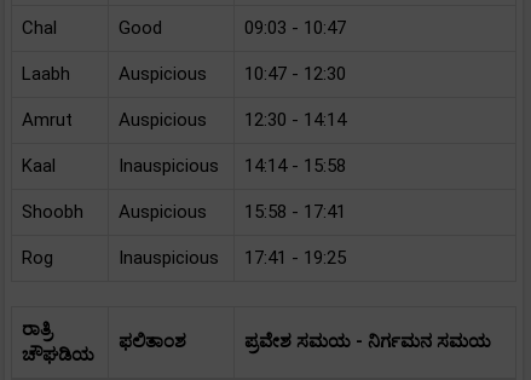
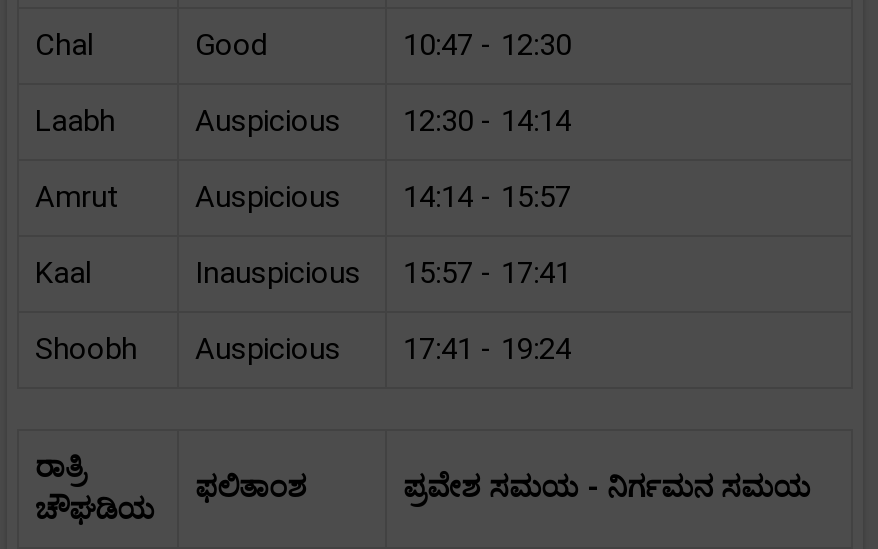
[244,17,346,39] 09:03 - 10:47 -> [403,27,571,63] 10:47 - 12:30
[119,63,346,85] Auspicious 10:47 - 12:30 -> [195,103,571,139] Auspicious 12:30 - 14:14
[119,109,346,131] Auspicious 12:30 - 14:14 -> [195,179,571,215] Auspicious 14:14 - 15:57
[119,155,346,177] Inauspicious 14:14 - 15:58 -> [195,255,571,291] Inauspicious 15:57 - 17:41
[22,201,346,269] 15:58 - 17:41 | Rog | Inauspicious | 17:41 - 19:25 -> [403,331,571,367] 17:41 - 19:24

